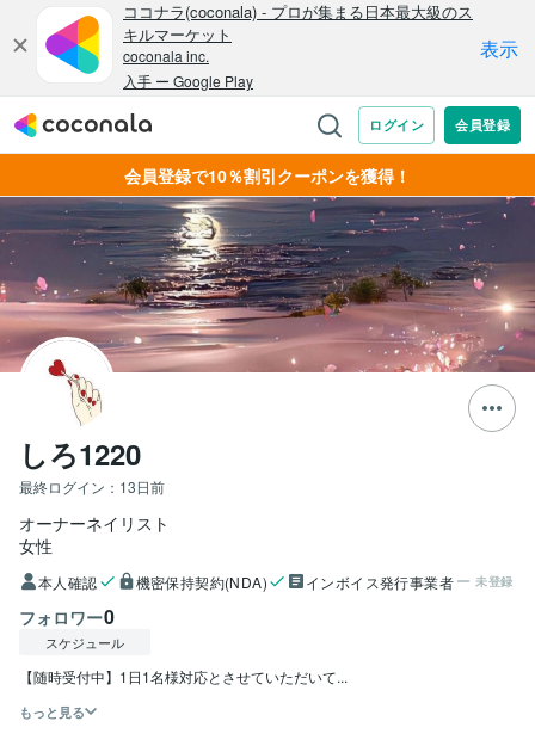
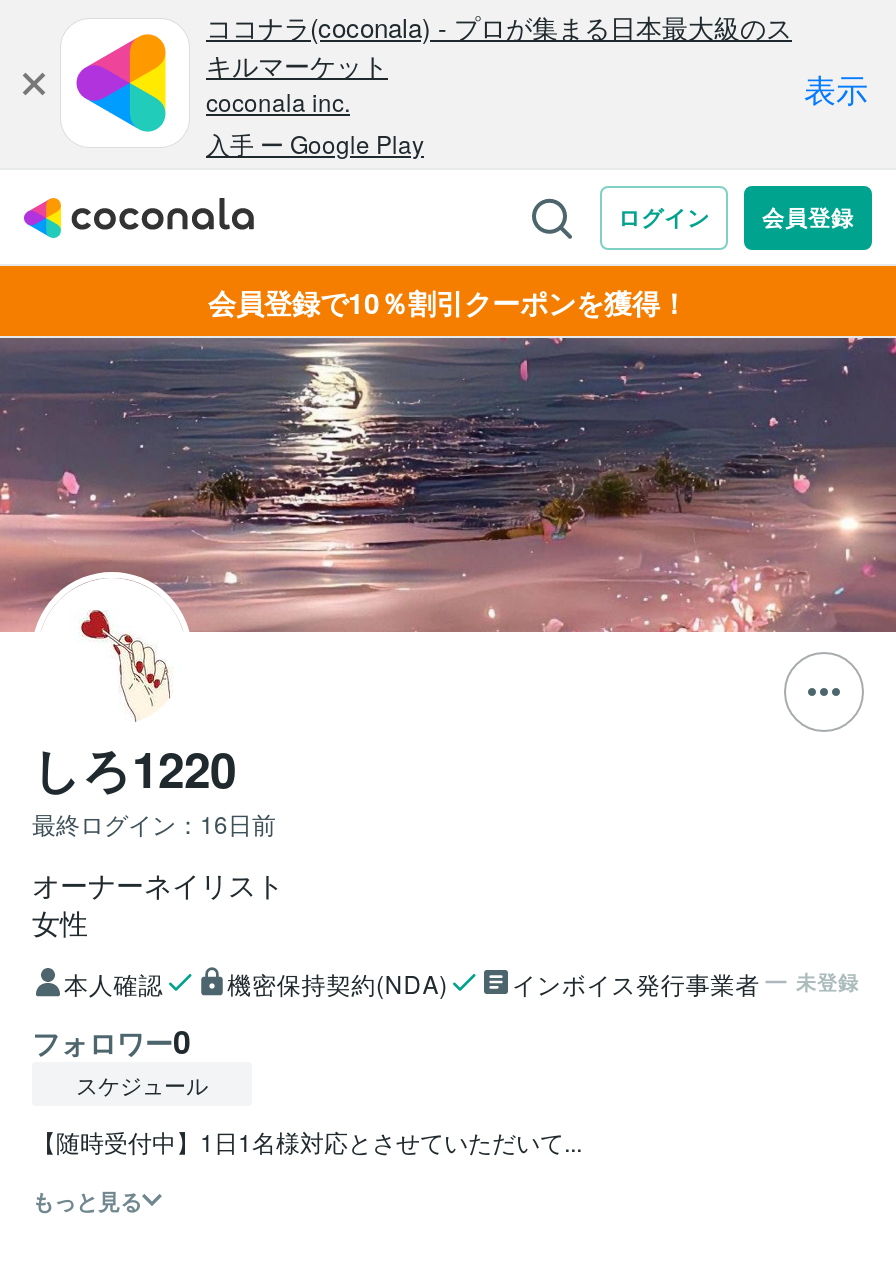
[19,476,165,497] 最終ログイン：13日前 -> [32,806,276,840] 最終ログイン：16日前

